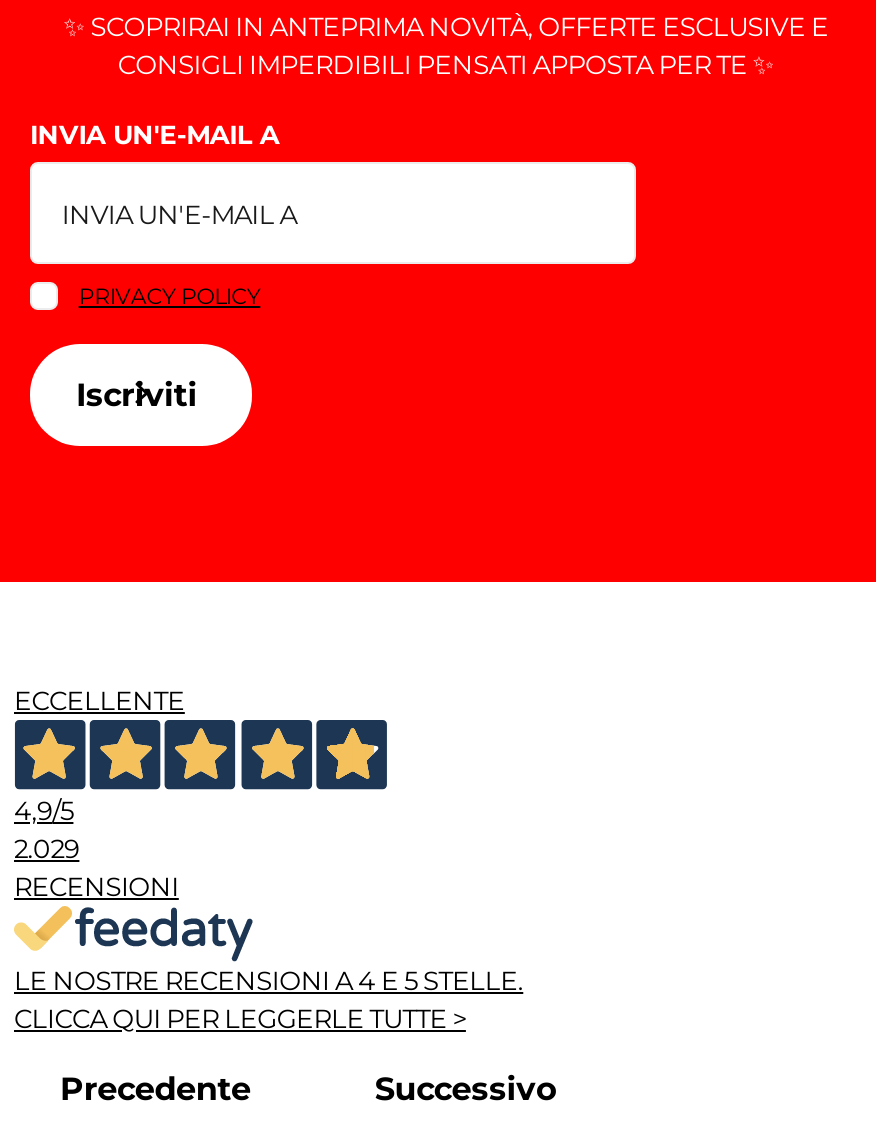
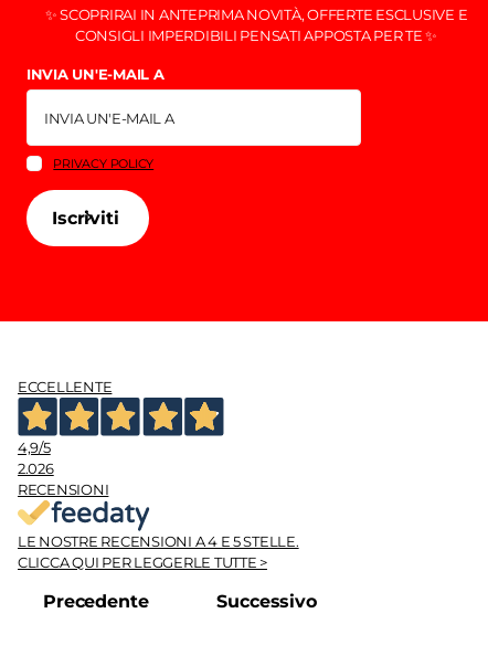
[14,832,79,864] 2.029 -> [18,460,54,477] 2.026

